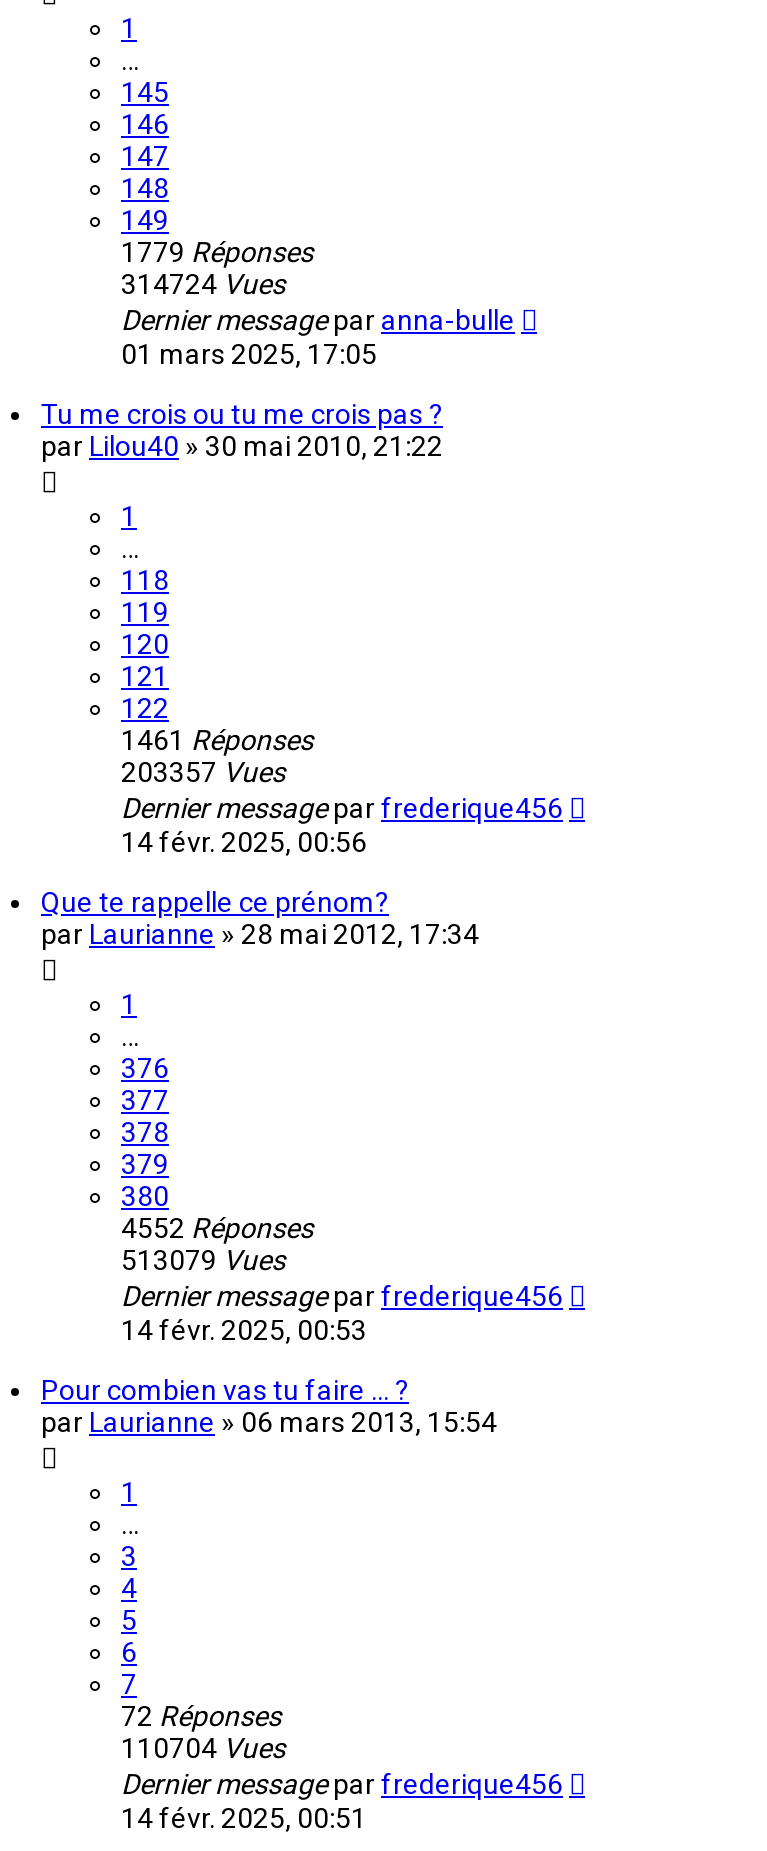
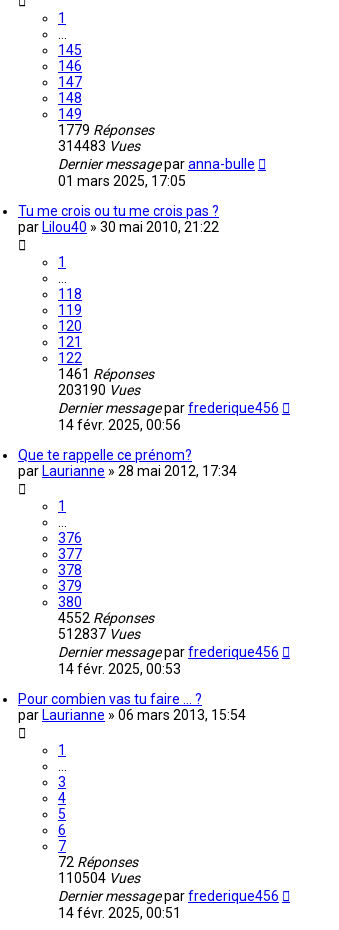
[121,268,285,300] 314724 Vues -> [58,138,140,154] 314483 Vues
[121,756,285,788] 203357 Vues -> [58,382,140,398] 203190 Vues
[121,1244,285,1276] 513079 Vues -> [58,626,140,642] 512837 Vues
[121,1732,285,1764] 110704 Vues -> [58,870,140,886] 110504 Vues

